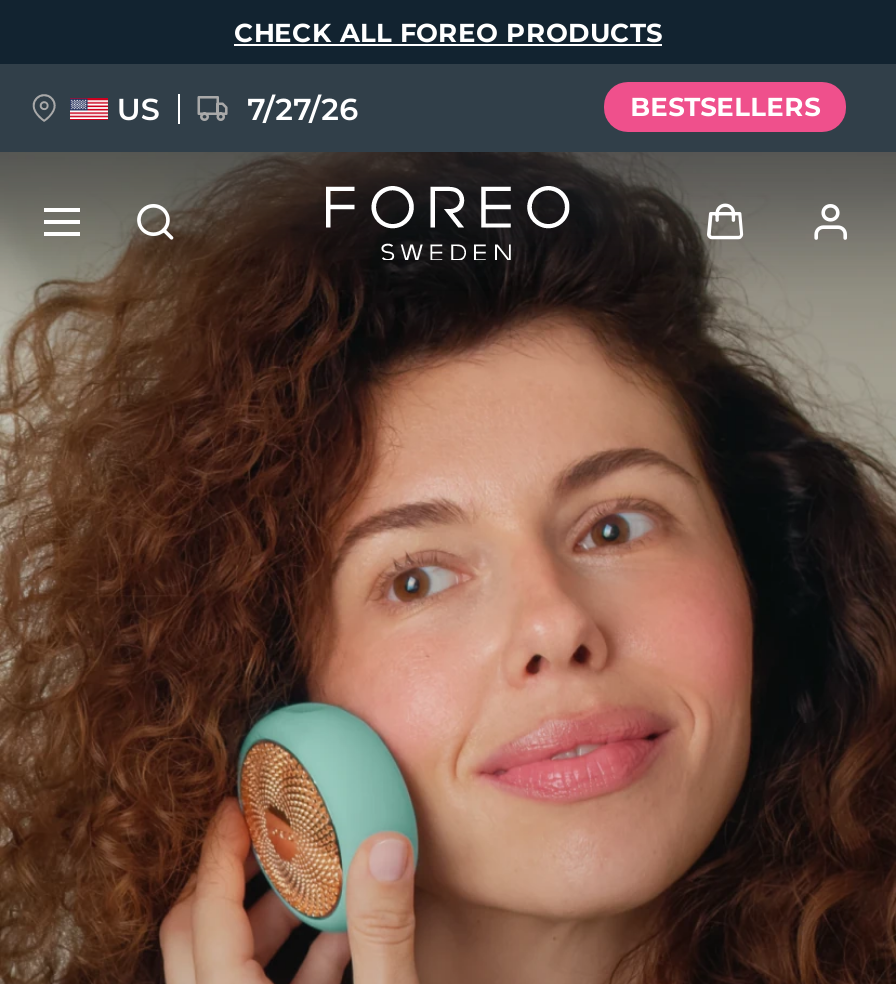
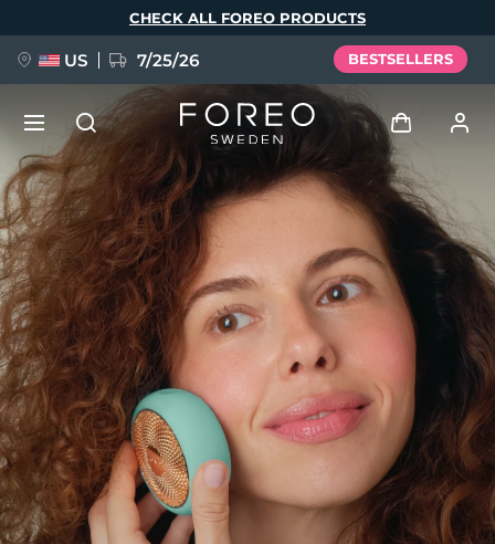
[247,91,357,129] 7/27/26 -> [137,50,198,71] 7/25/26

